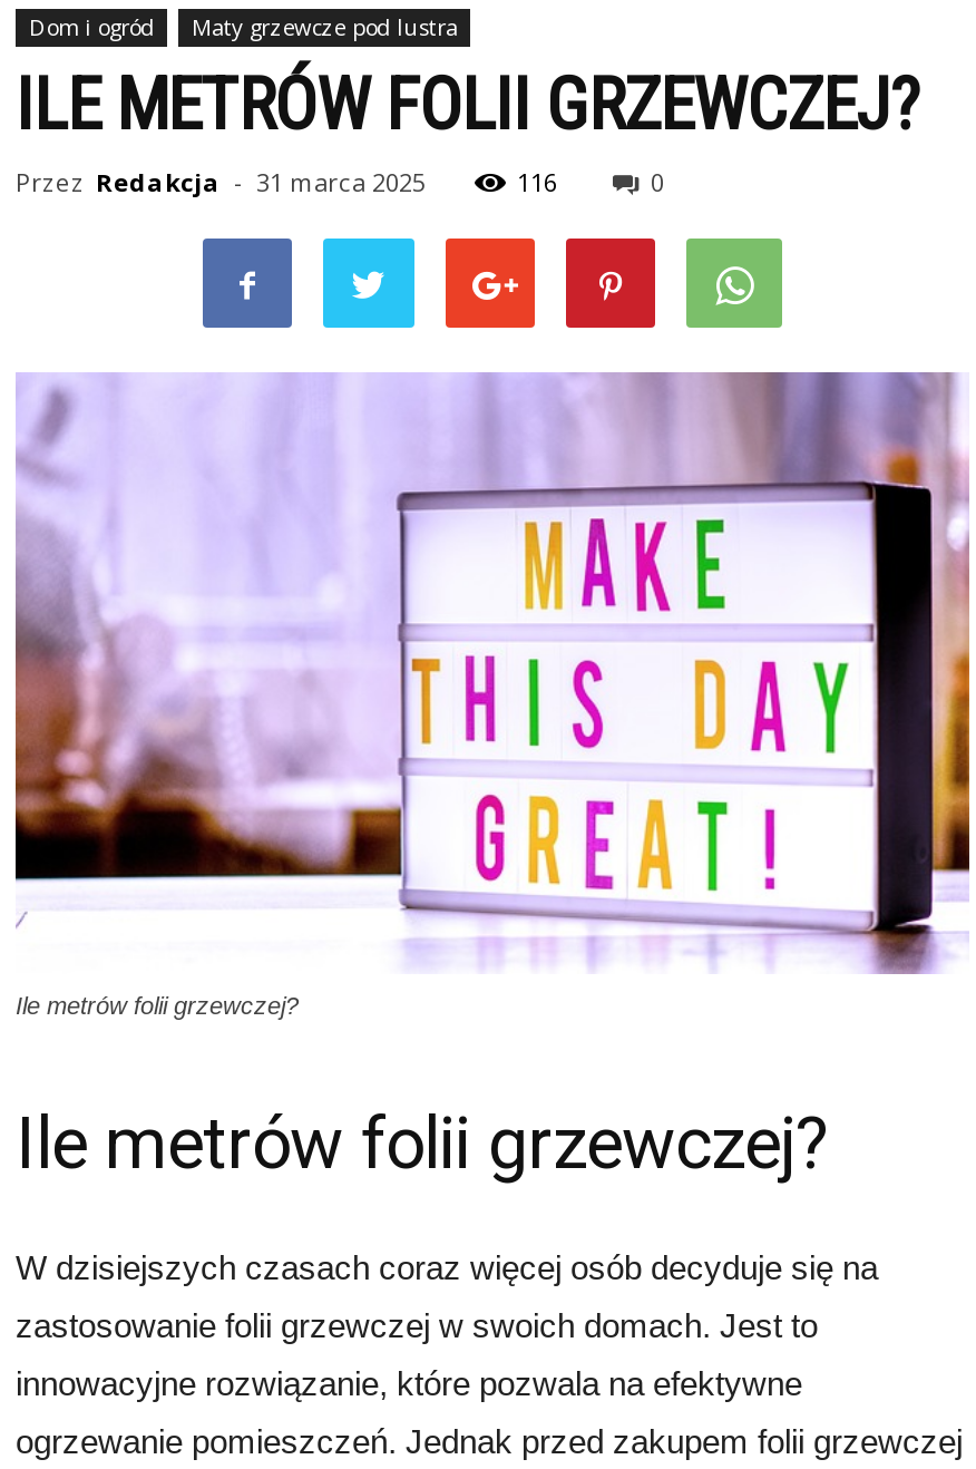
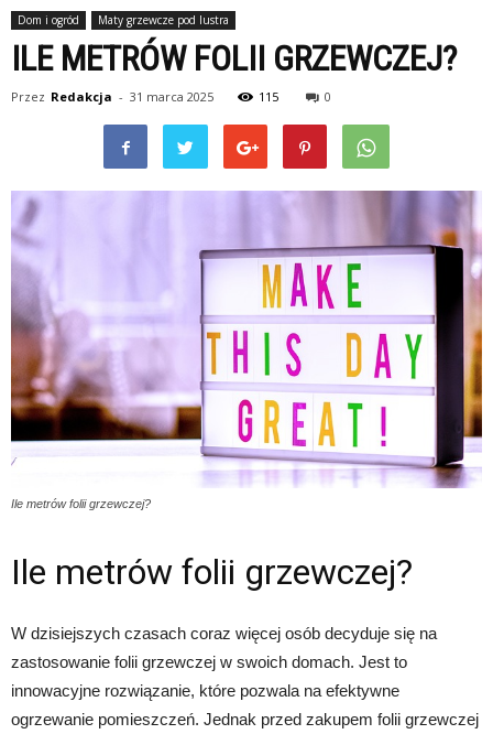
[517,165,557,198] 116 -> [259,88,278,105] 115

